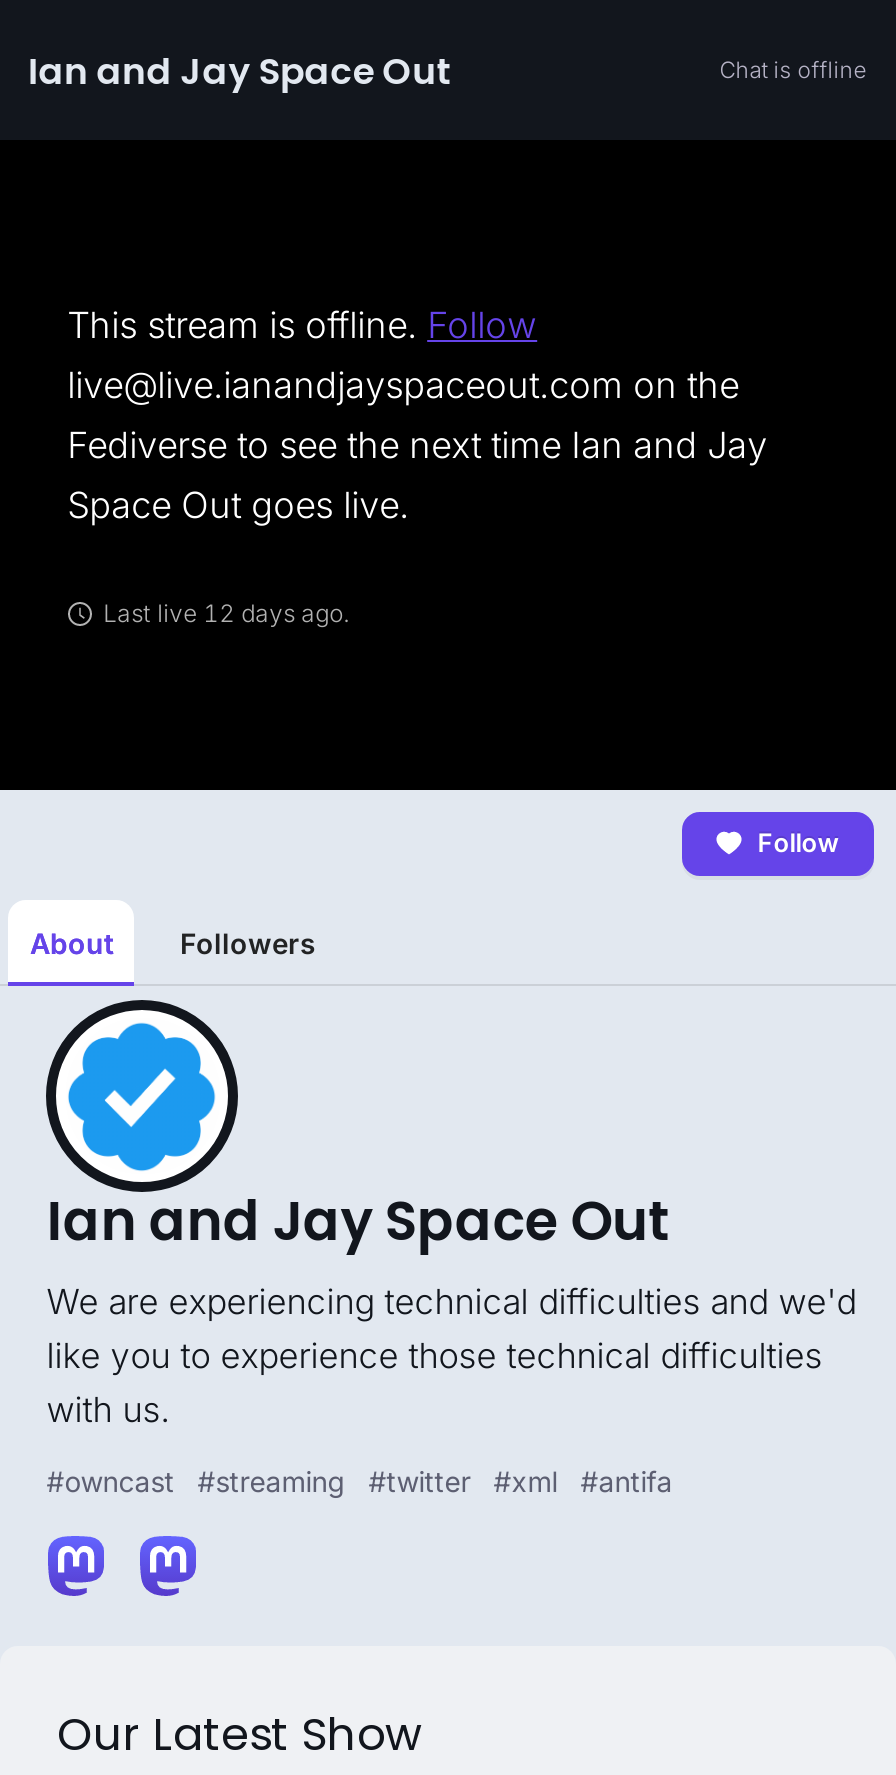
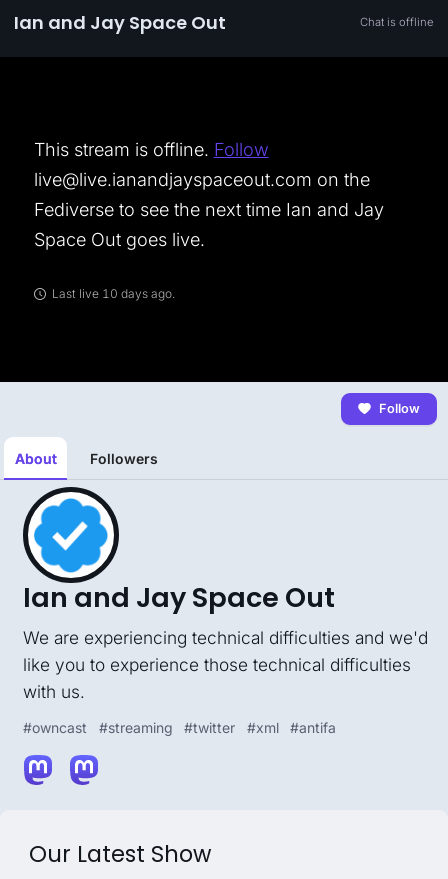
[103,599,349,629] Last live 12 days ago. -> [52,286,175,301] Last live 10 days ago.

